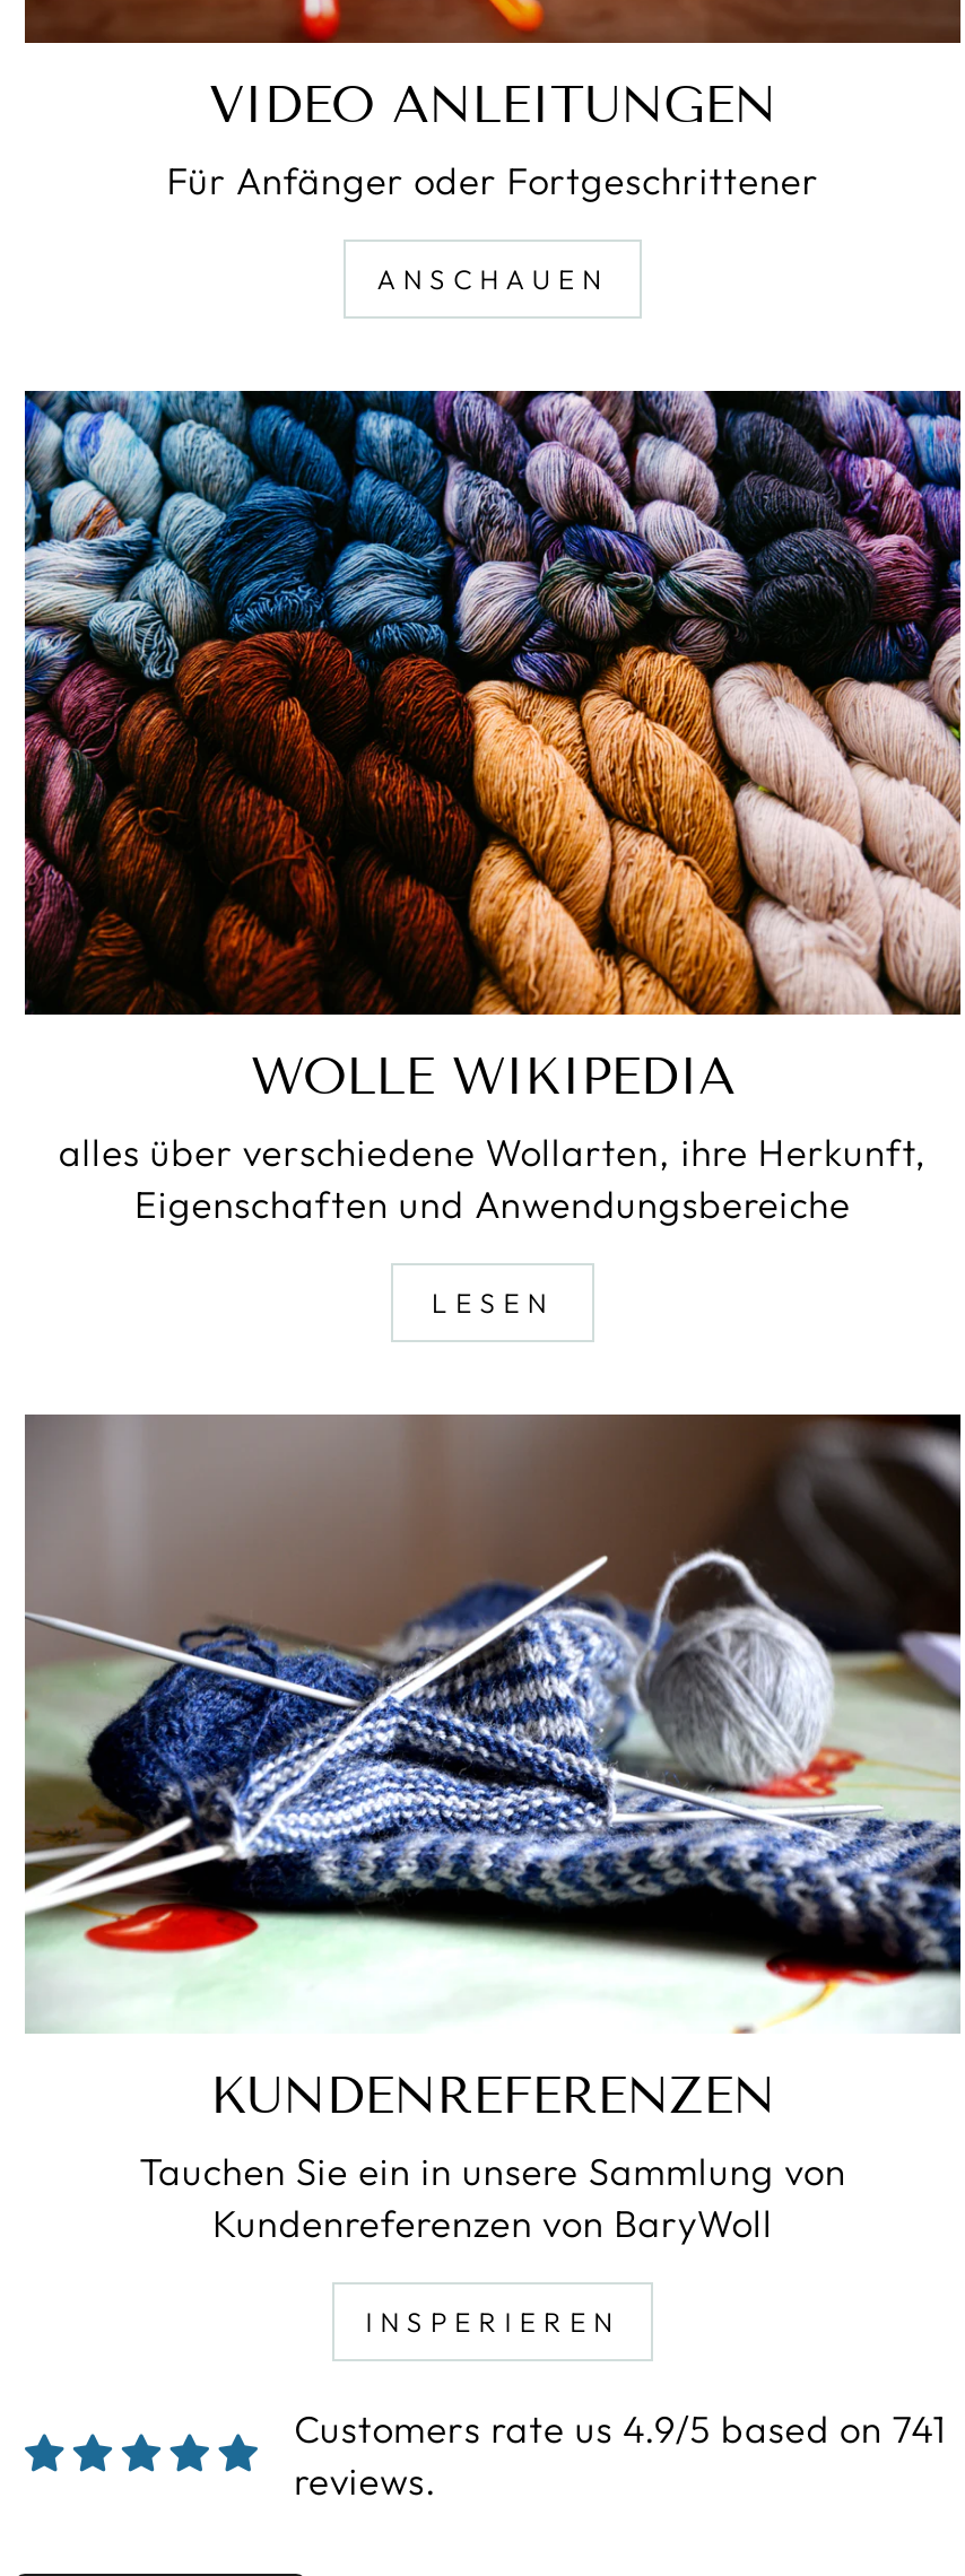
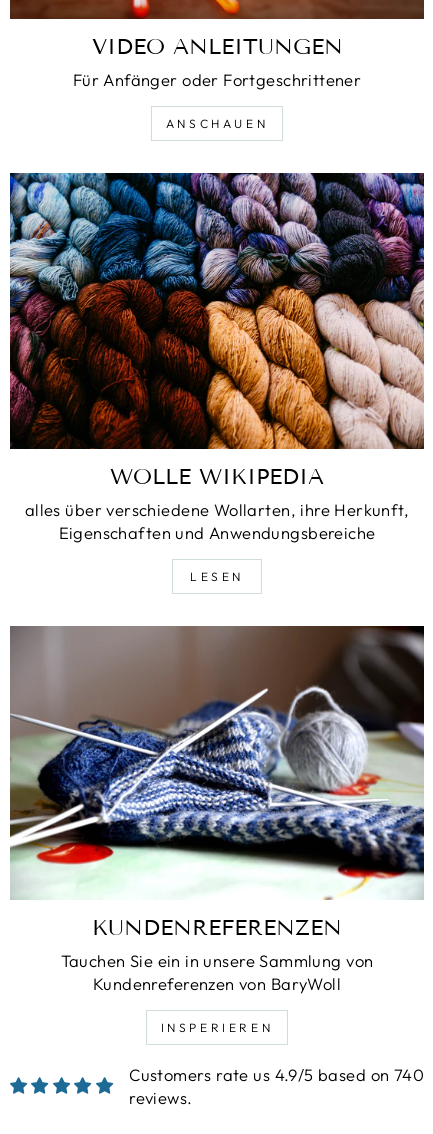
[294,2404,947,2452] Customers rate us 4.9/5 based on 741 -> [129,1064,424,1085] Customers rate us 4.9/5 based on 740

